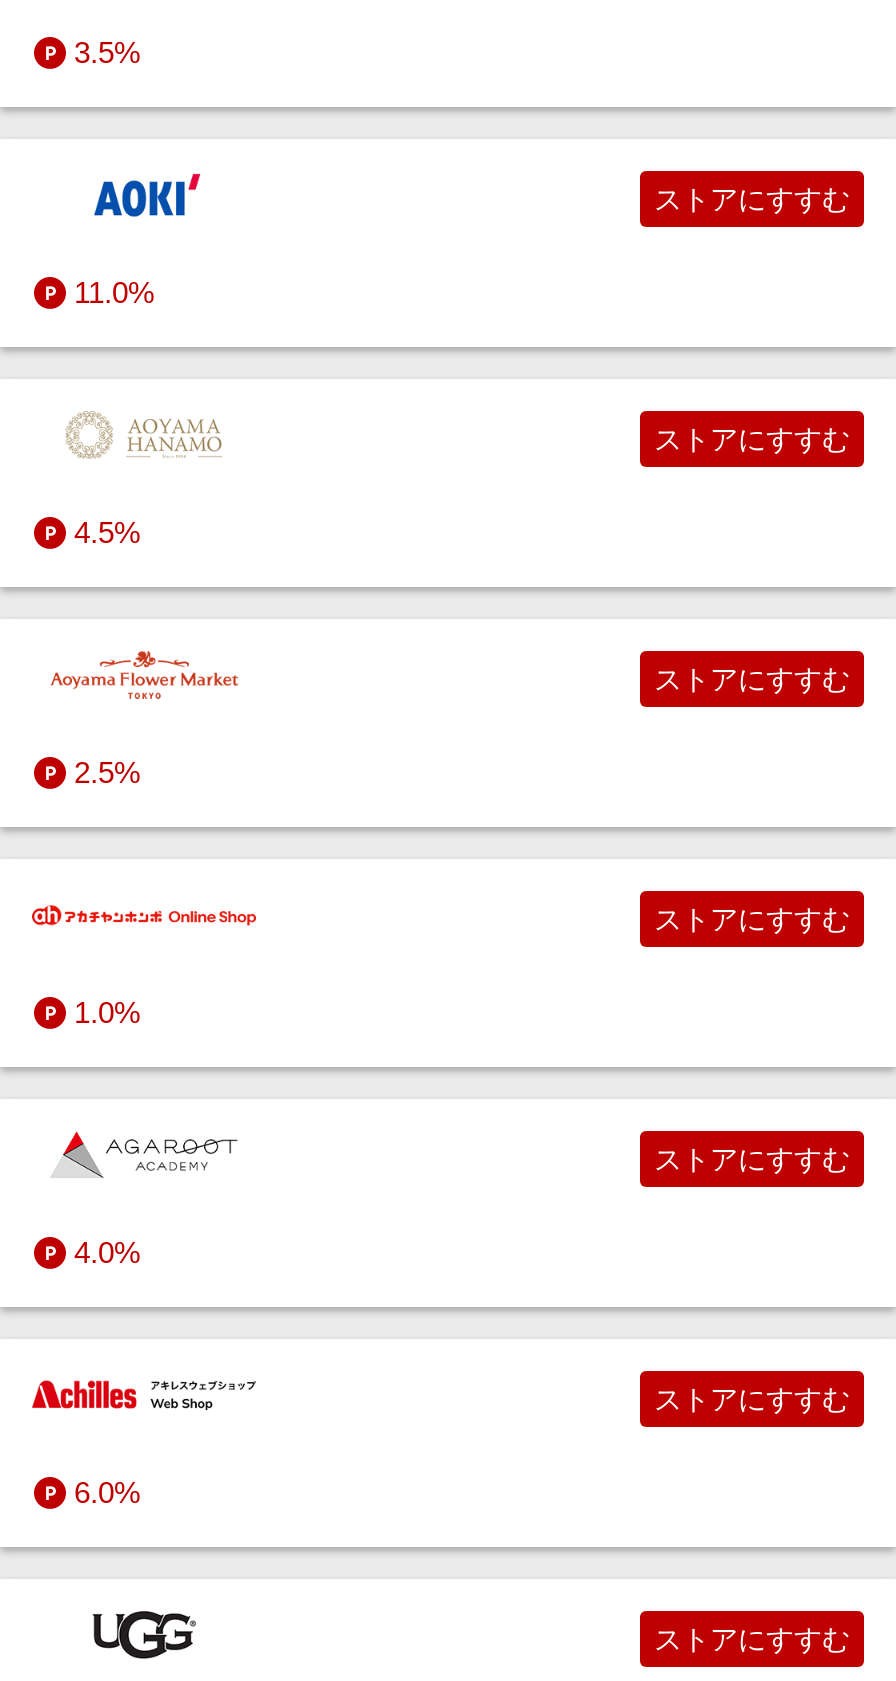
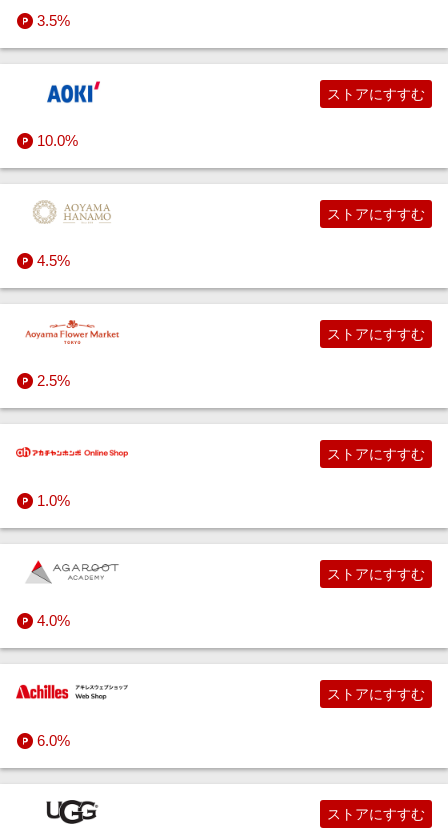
[74,275,154,309] 11.0% -> [37,132,78,149] 10.0%

